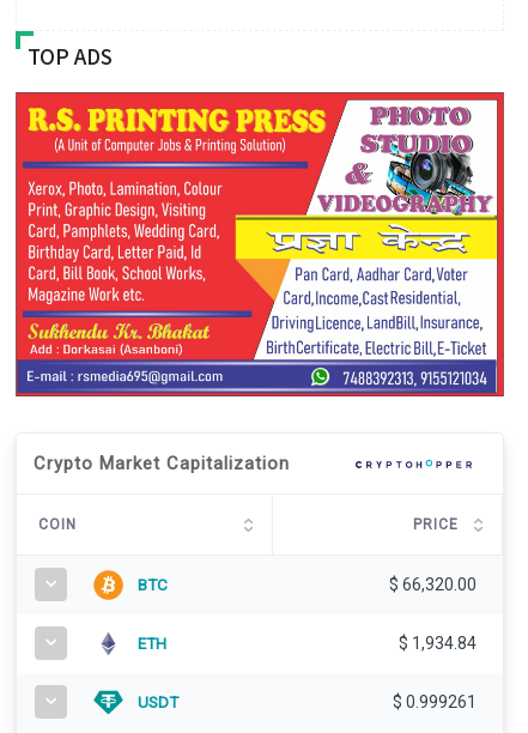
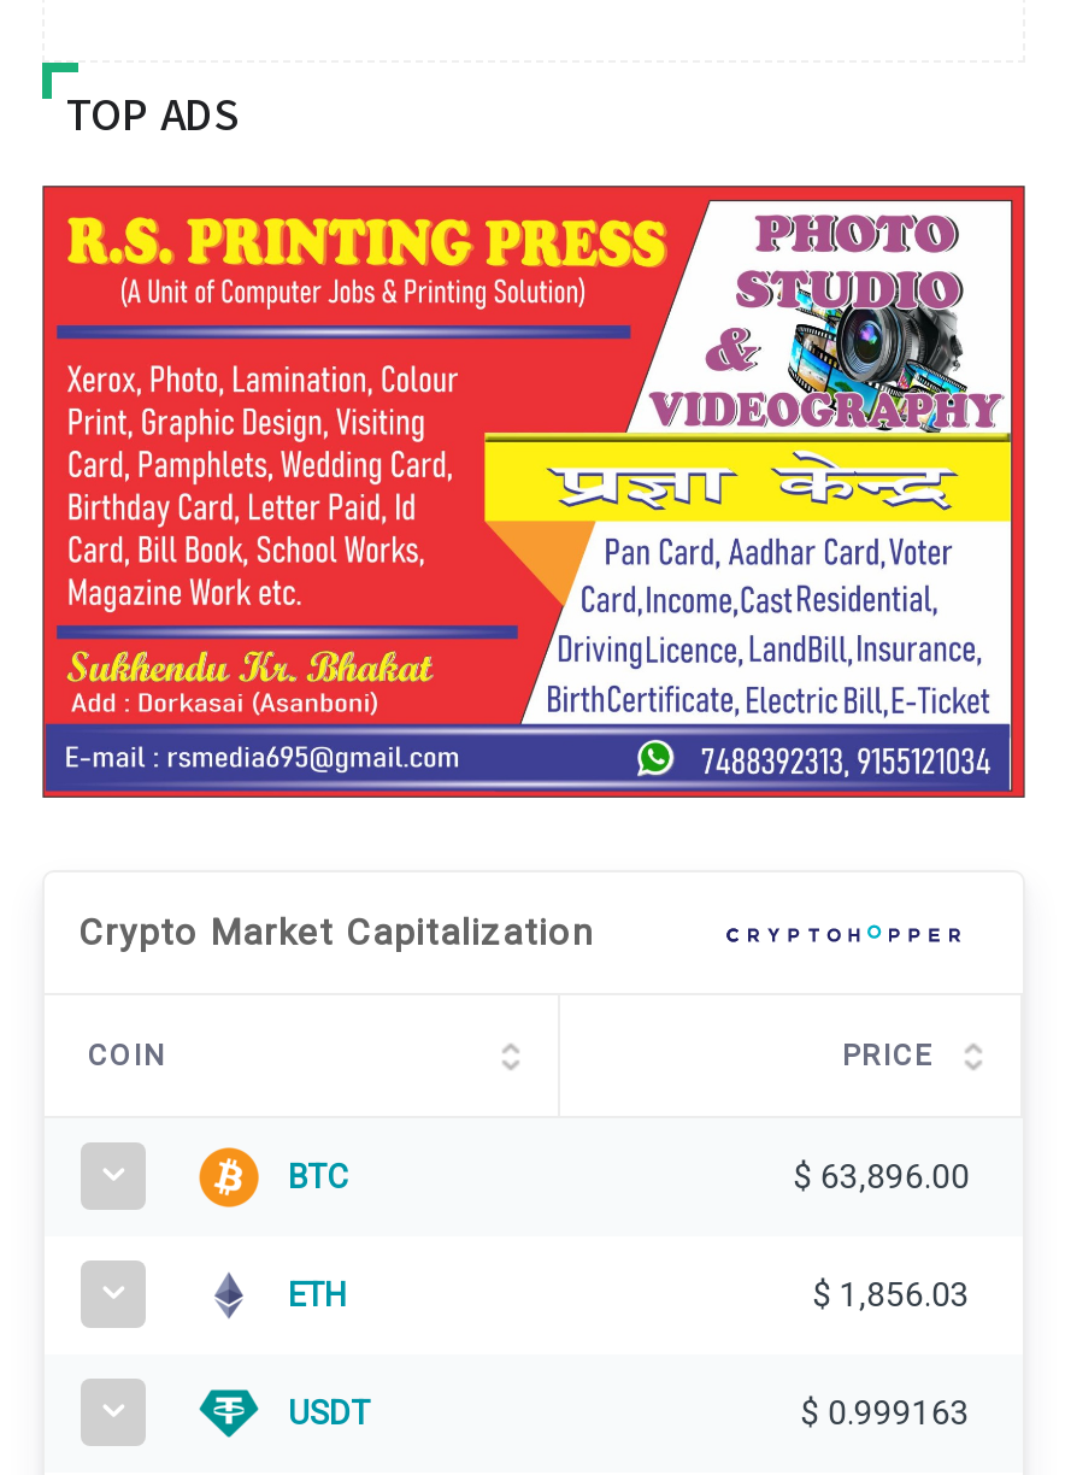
[389,575,476,594] $66,320.00 -> [793,1157,969,1195] $63,896.00
[398,634,476,653] $1,934.84 -> [813,1275,969,1314] $1,856.03
[392,692,476,711] $0.999261 -> [801,1393,969,1432] $0.999163

